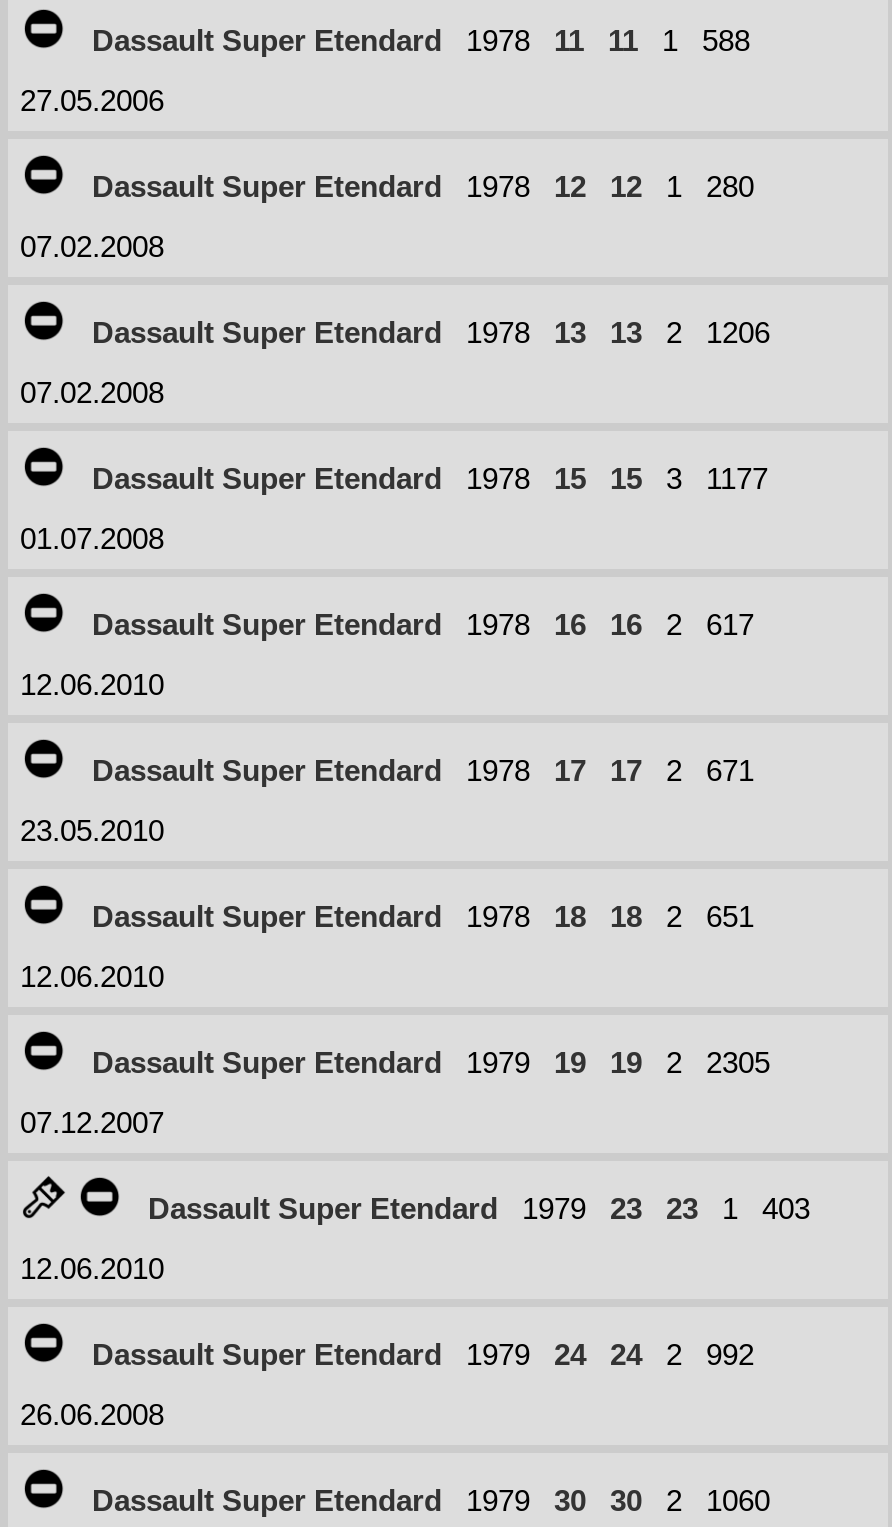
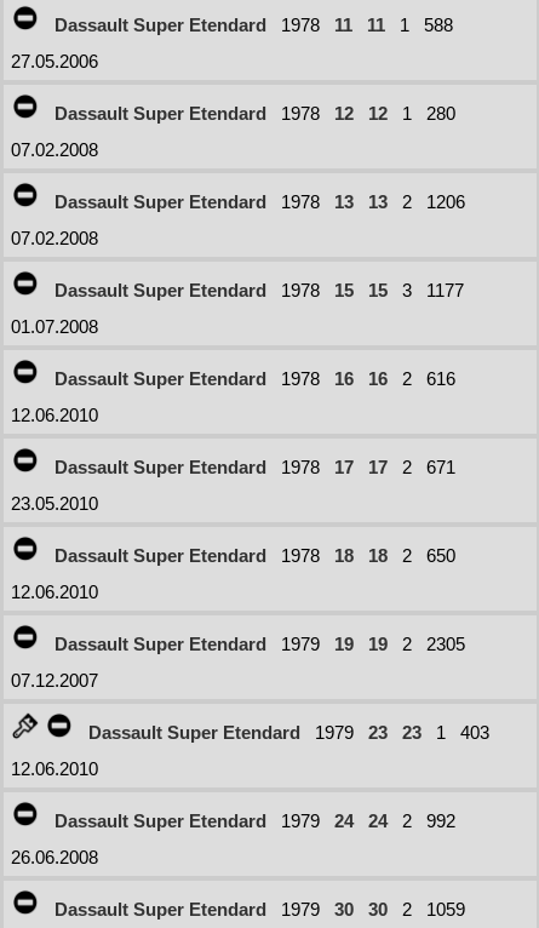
[92,607,754,641] Dassault Super Etendard 1978 16 16 2 617 -> [55,368,455,389] Dassault Super Etendard 1978 16 16 2 616
[92,899,754,933] Dassault Super Etendard 1978 18 18 2 651 -> [55,545,455,566] Dassault Super Etendard 1978 18 18 2 650
[92,1483,770,1517] Dassault Super Etendard 1979 30 30 2 1060 -> [55,899,465,920] Dassault Super Etendard 1979 30 30 2 1059

